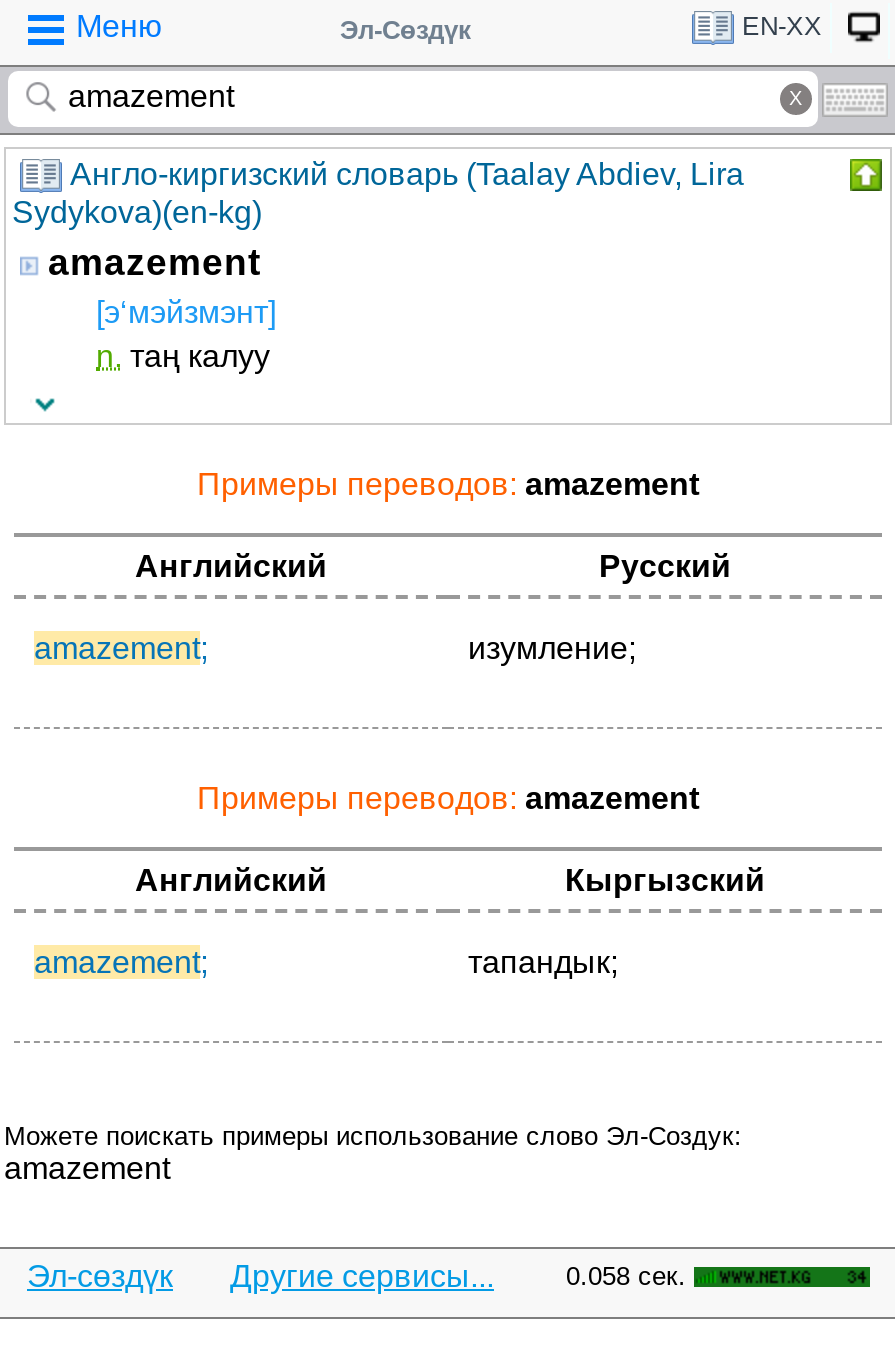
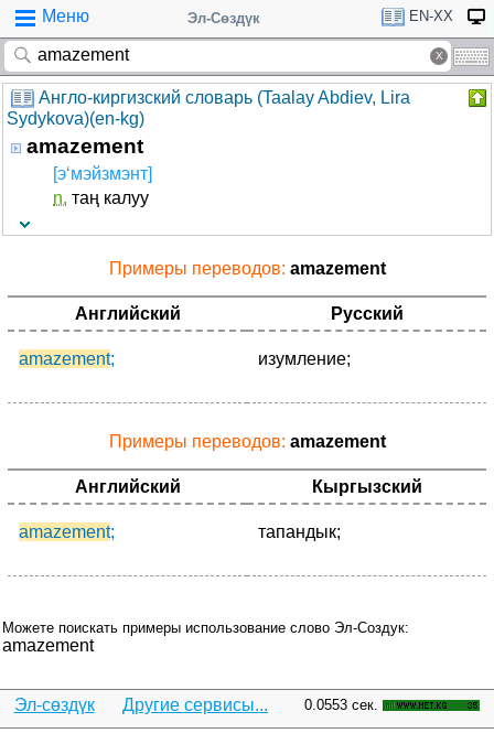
[566,1261,686,1291] 0.058 сек. -> [304,697,378,713] 0.0553 сек.

